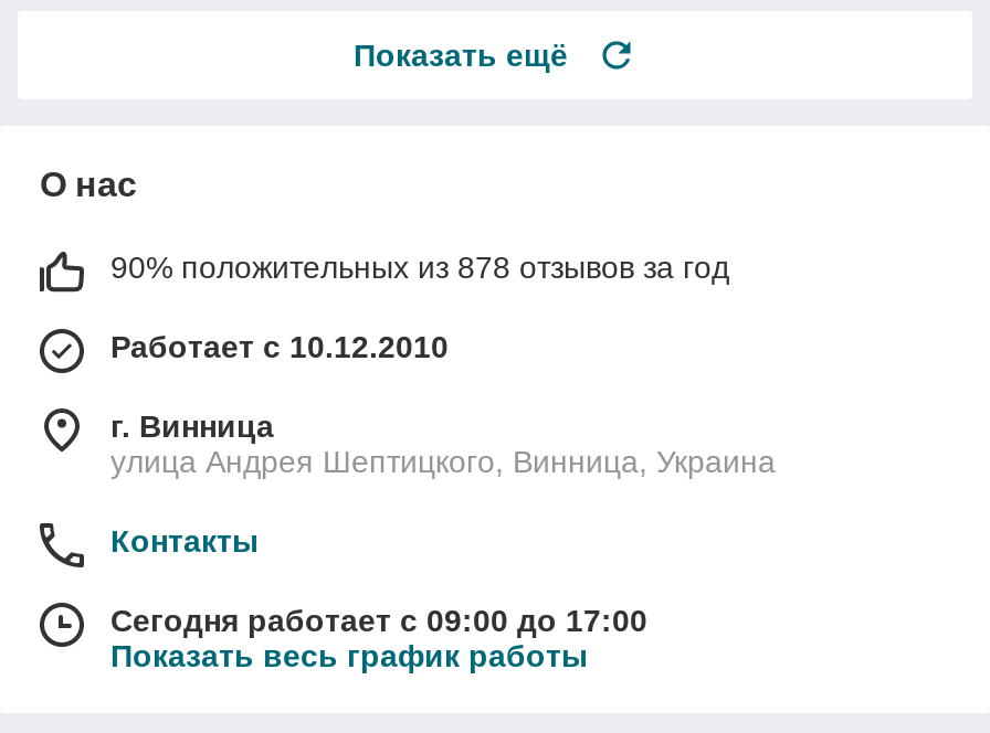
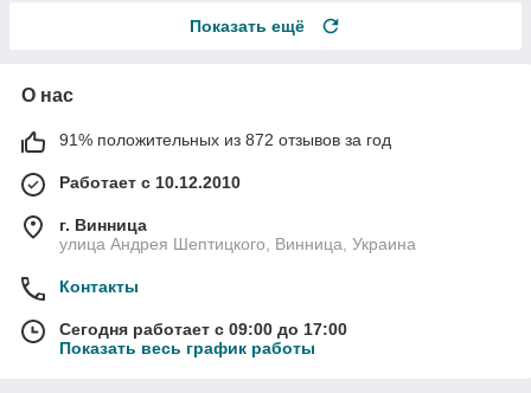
[110,250,729,286] 90% положительных из 878 отзывов за год -> [59,131,391,150] 91% положительных из 872 отзывов за год

